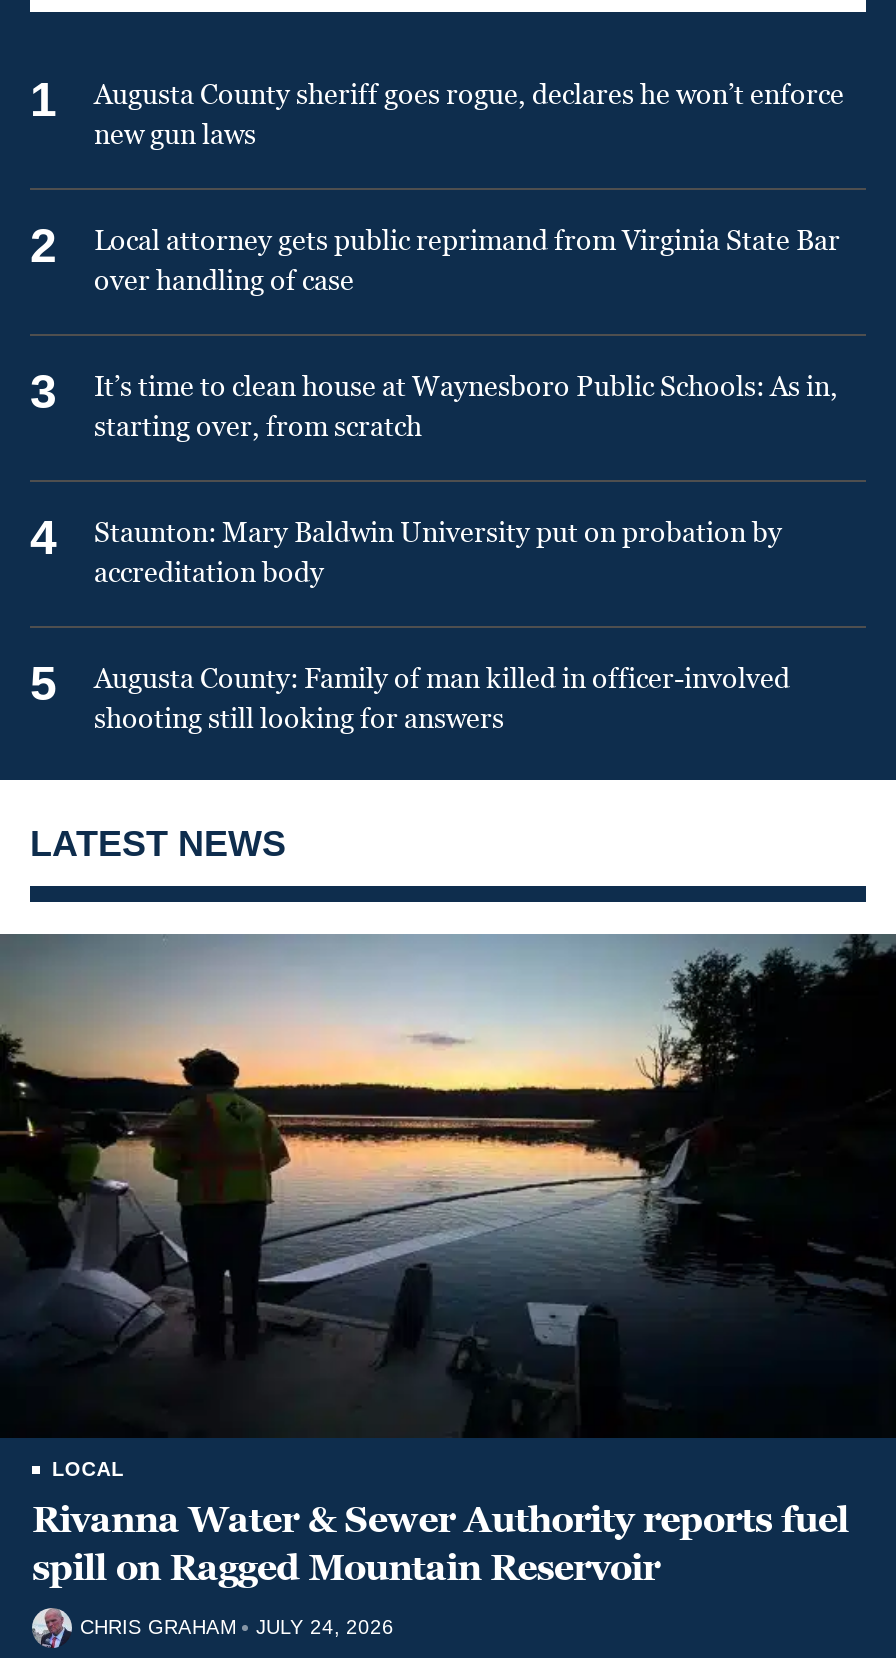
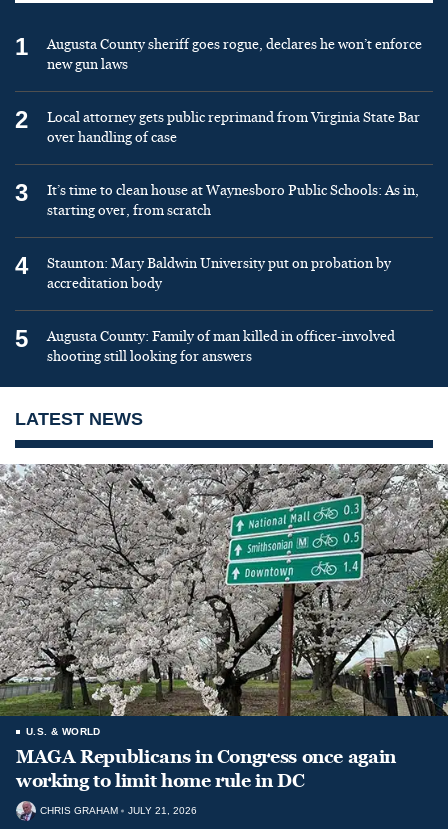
[6,932,890,1592] [image] | LOCAL | Rivanna Water & Sewer Authority reports fuel | spill on Ragged Mountain Reservoir -> [3,463,445,793] [image] | U.S. & WORLD | MAGA Republicans in Congress once again | working to limit home rule in DC
[80,1616,394,1638] CHRIS GRAHAM JULY 24, 2026 -> [40,805,197,816] CHRIS GRAHAM JULY 21, 2026

